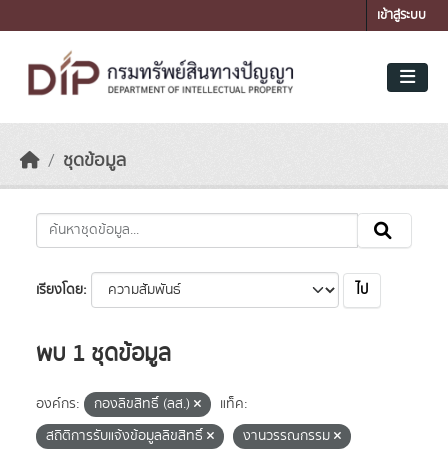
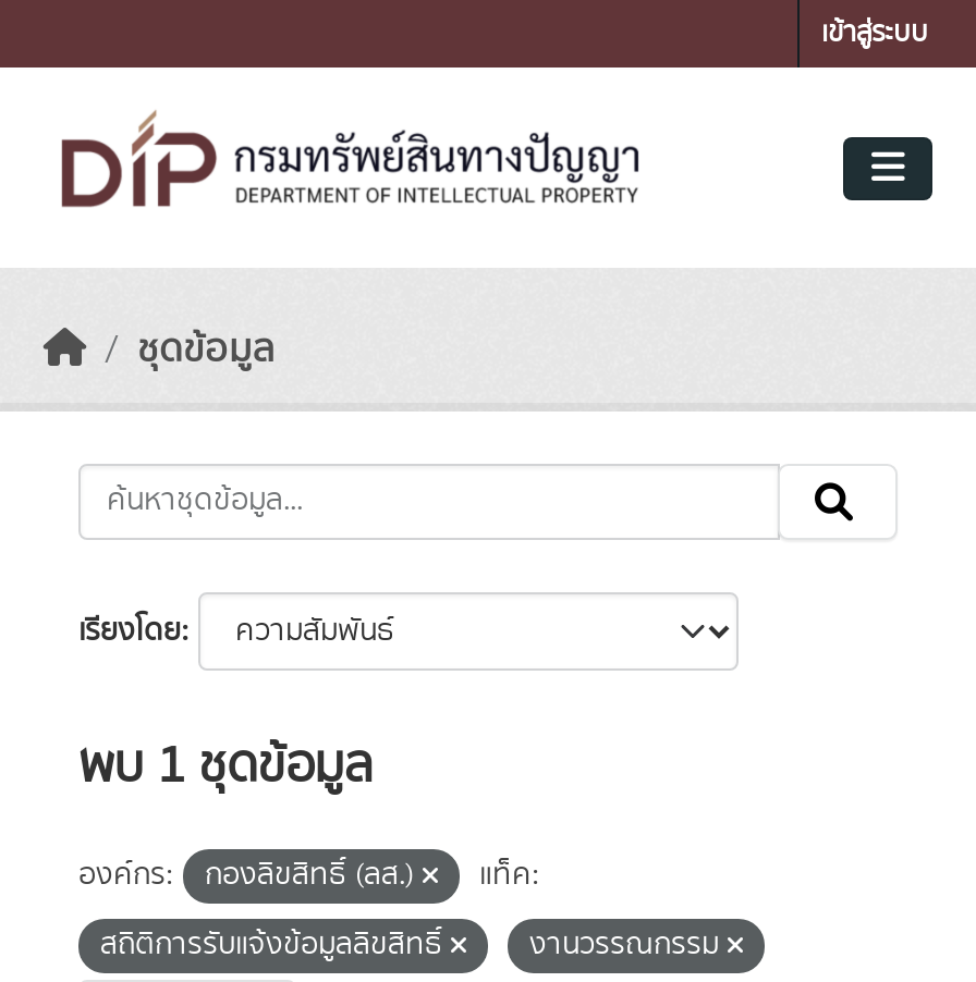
[356,280,368,300] ไป -> none

